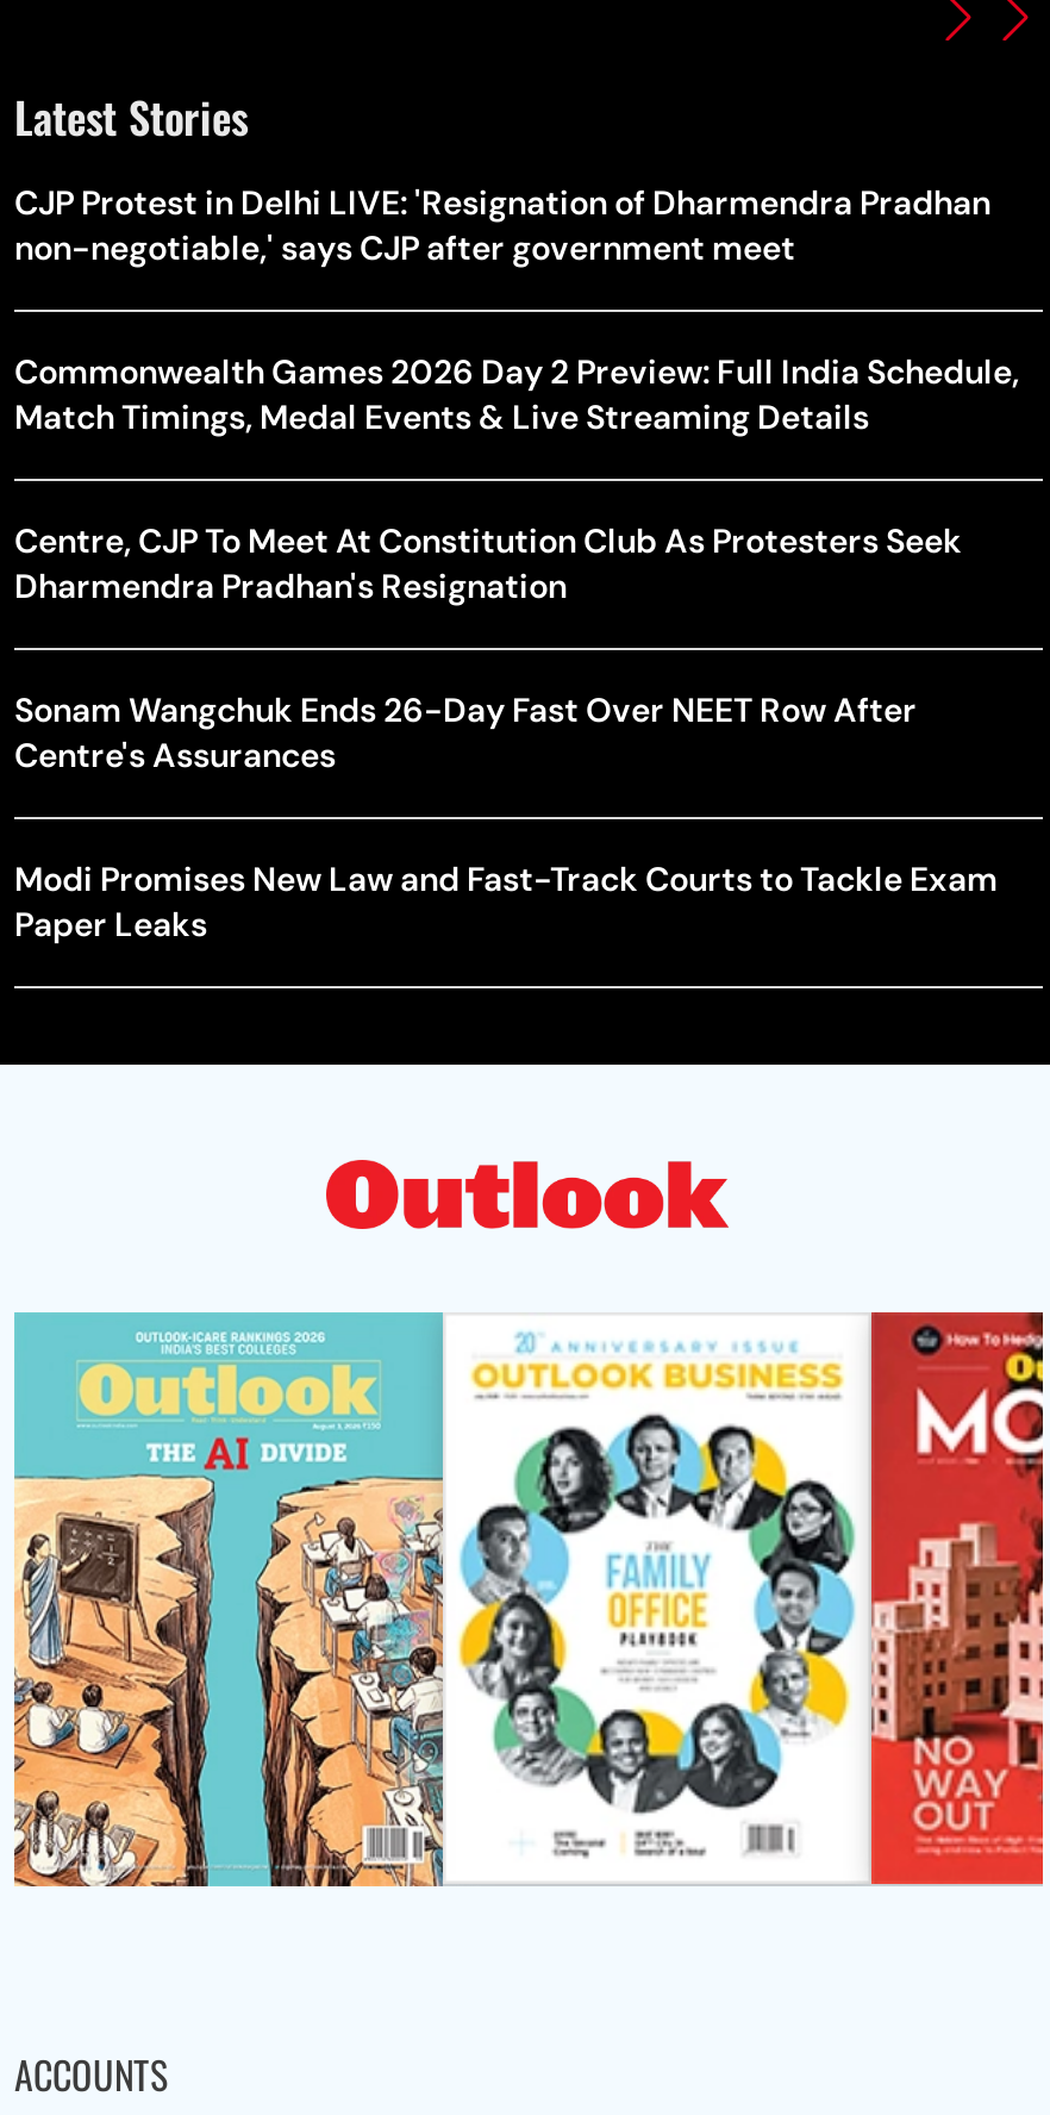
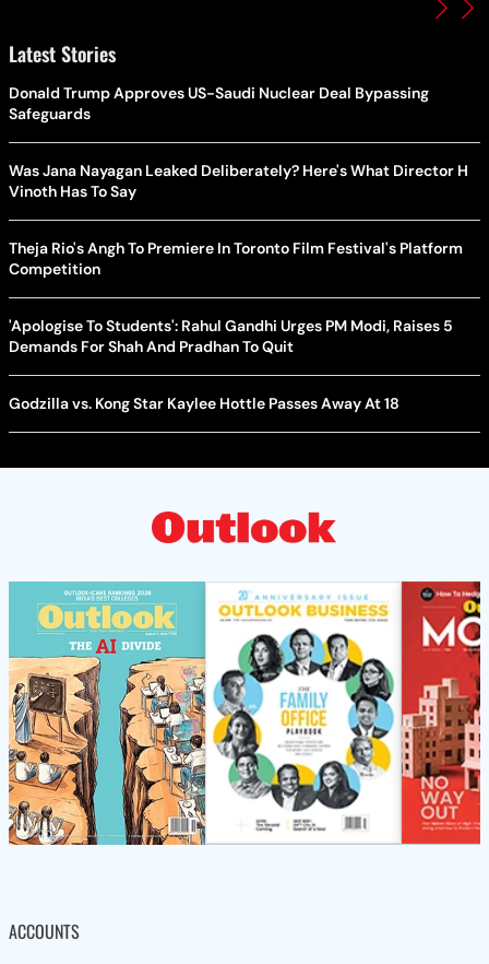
[14,181,990,270] CJP Protest in Delhi LIVE: 'Resignation of Dharmendra Pradhan | non-negotiable,' says CJP after government meet -> [9,83,429,124] Donald Trump Approves US-Saudi Nuclear Deal Bypassing | Safeguards
[14,351,1019,439] Commonwealth Games 2026 Day 2 Preview: Full India Schedule, | Match Timings, Medal Events & Live Streaming Details -> [9,161,468,201] Was Jana Nayagan Leaked Deliberately? Here's What Director H | Vinoth Has To Say
[14,520,962,608] Centre, CJP To Meet At Constitution Club As Protesters Seek | Dharmendra Pradhan's Resignation -> [9,238,463,279] Theja Rio's Angh To Premiere In Toronto Film Festival's Platform | Competition
[14,689,917,777] Sonam Wangchuk Ends 26-Day Fast Over NEET Row After | Centre's Assurances -> [9,316,453,357] 'Apologise To Students': Rahul Gandhi Urges PM Modi, Raises 5 | Demands For Shah And Pradhan To Quit
[14,858,998,946] Modi Promises New Law and Fast-Track Courts to Tackle Exam | Paper Leaks -> [9,394,399,413] Godzilla vs. Kong Star Kaylee Hottle Passes Away At 18

